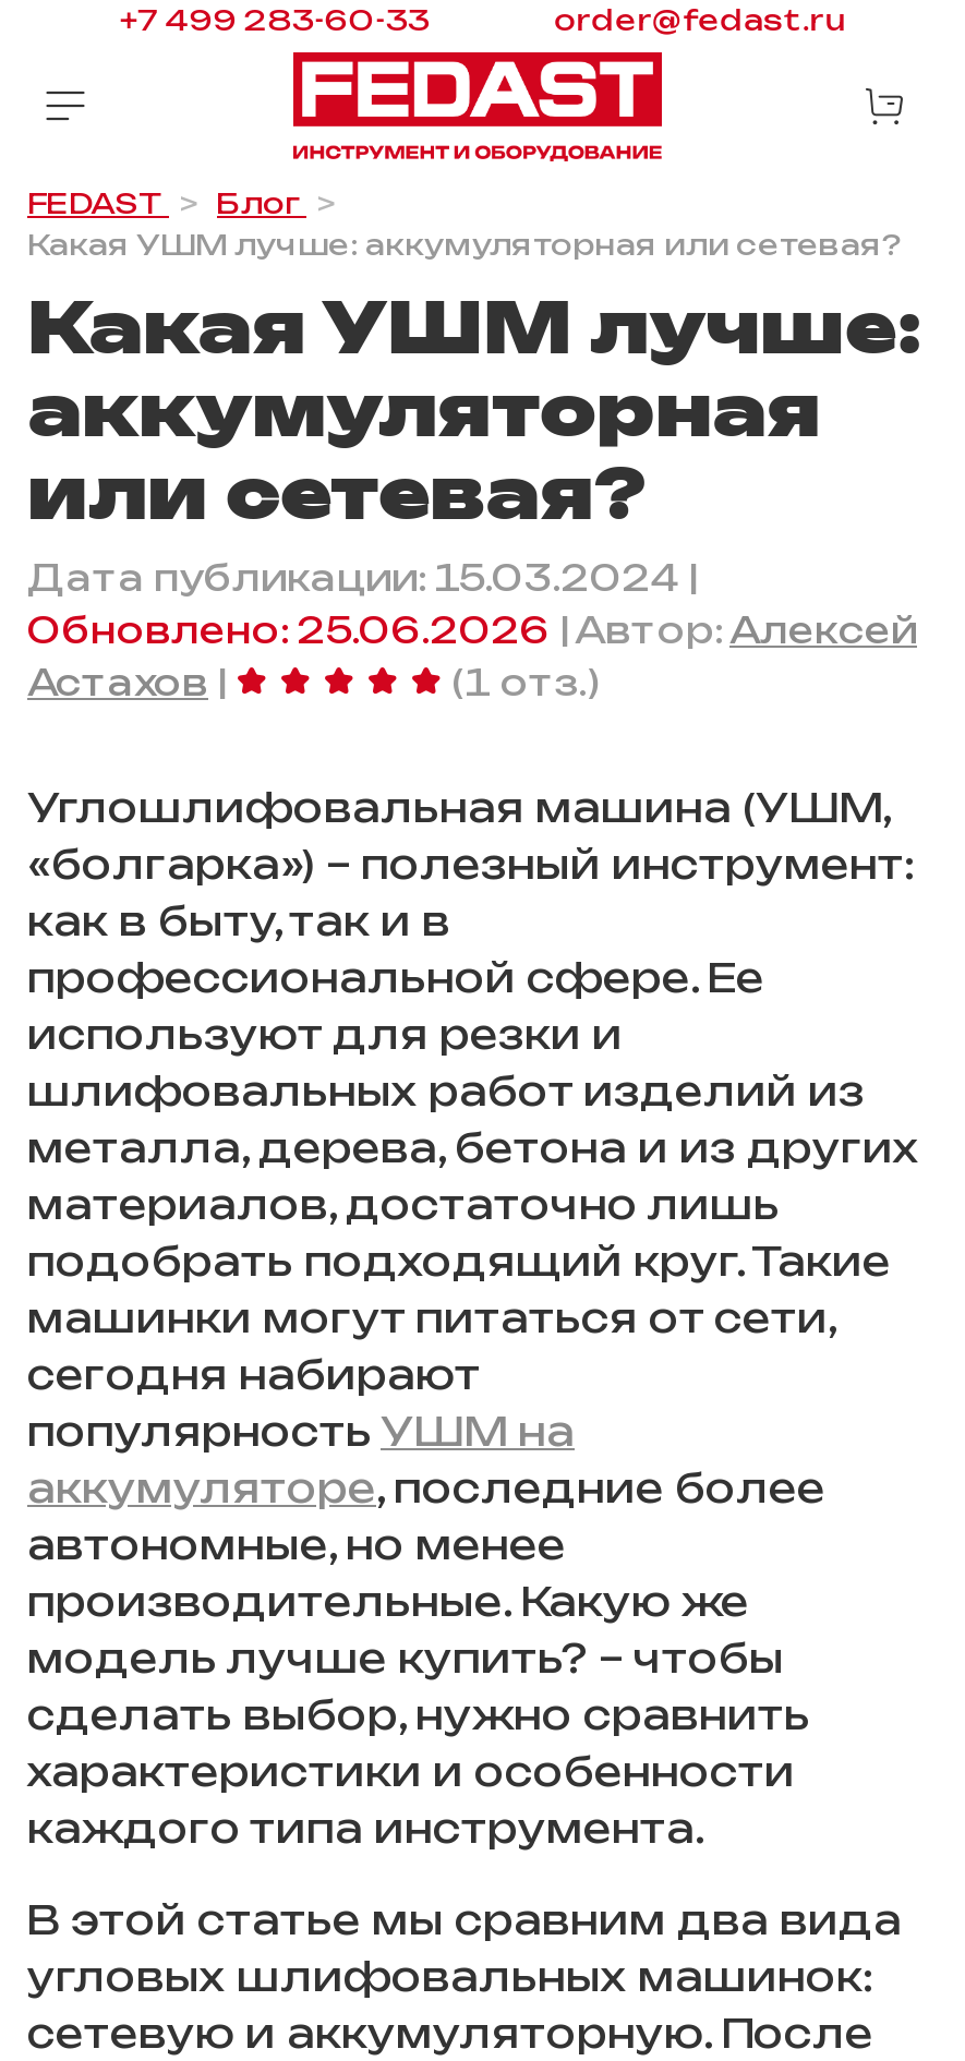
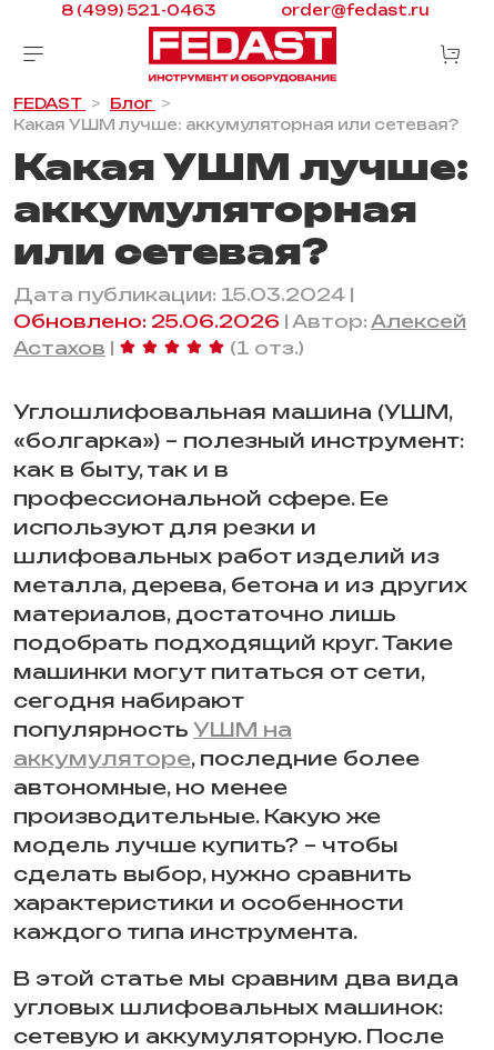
[120,2,429,37] +7 499 283-60-33 -> [61,1,216,19] 8 (499) 521-0463

